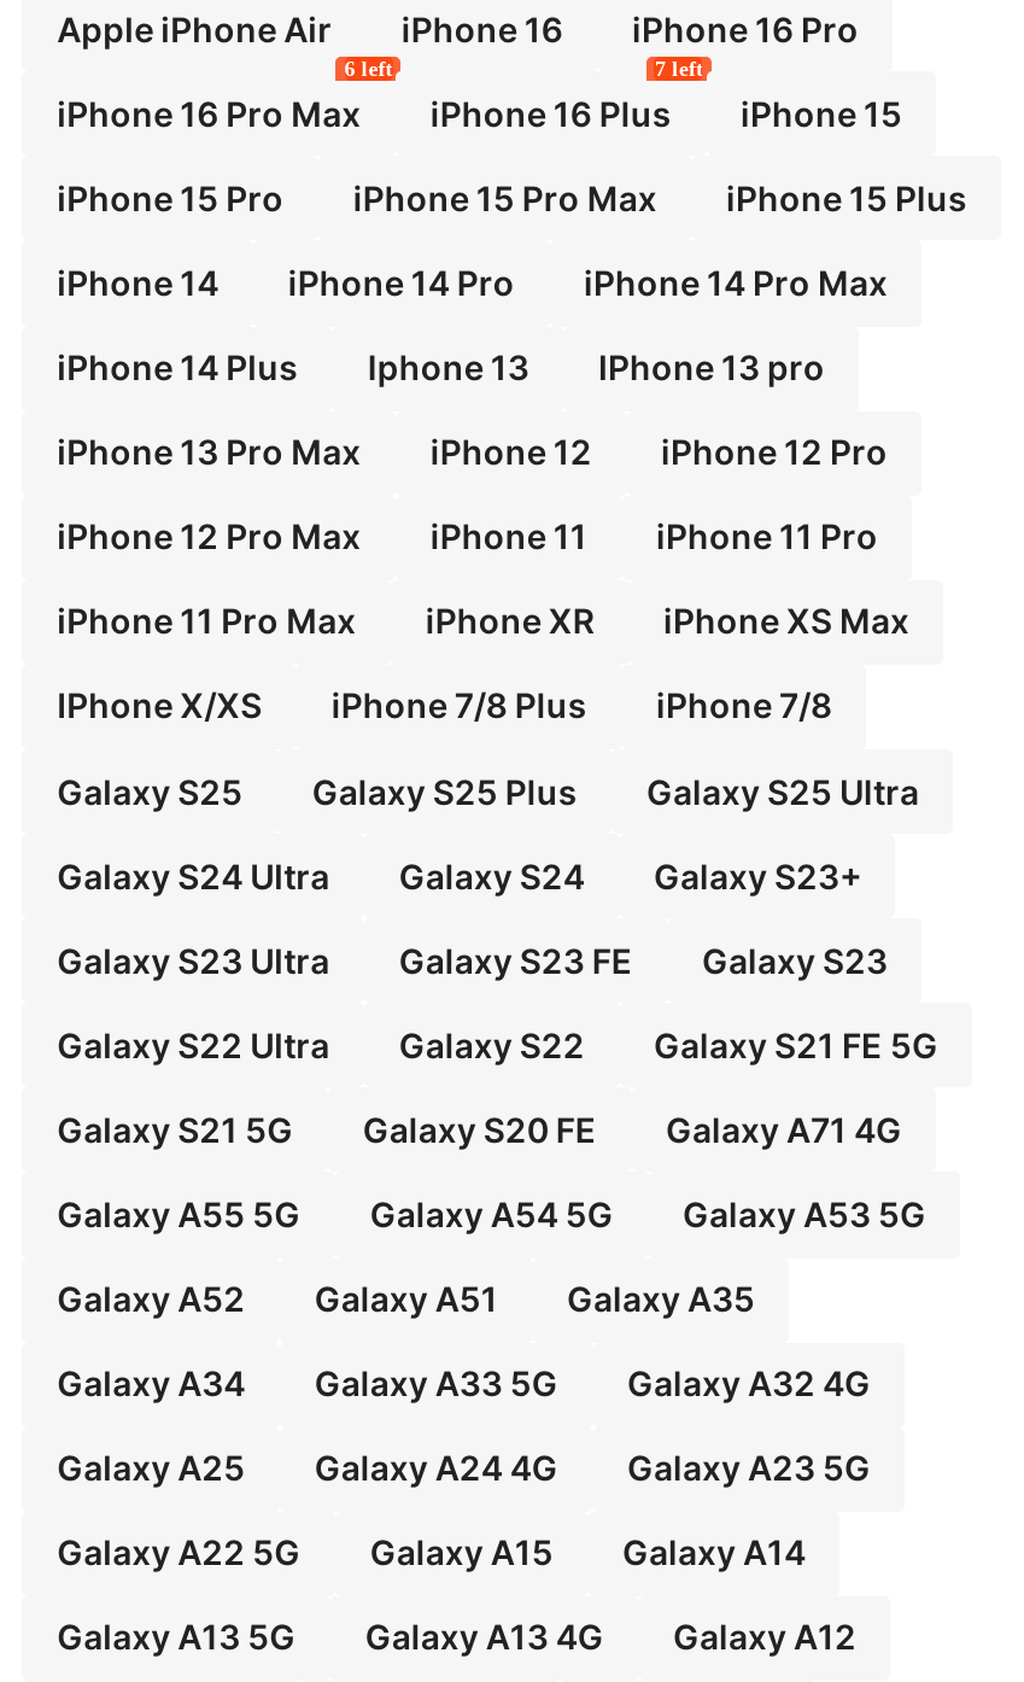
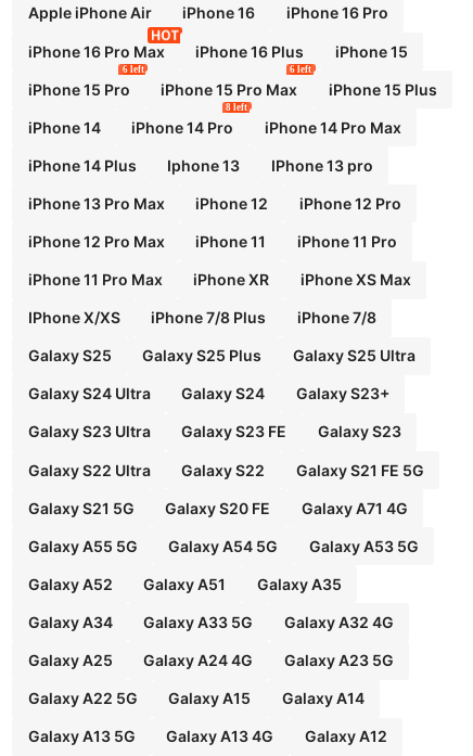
[344,58,393,82] 6 left -> none
[655,58,703,82] 7 left -> none
none -> [122,64,144,75] 6 left
none -> [290,64,312,75] 6 left
none -> [226,102,248,113] 8 left

